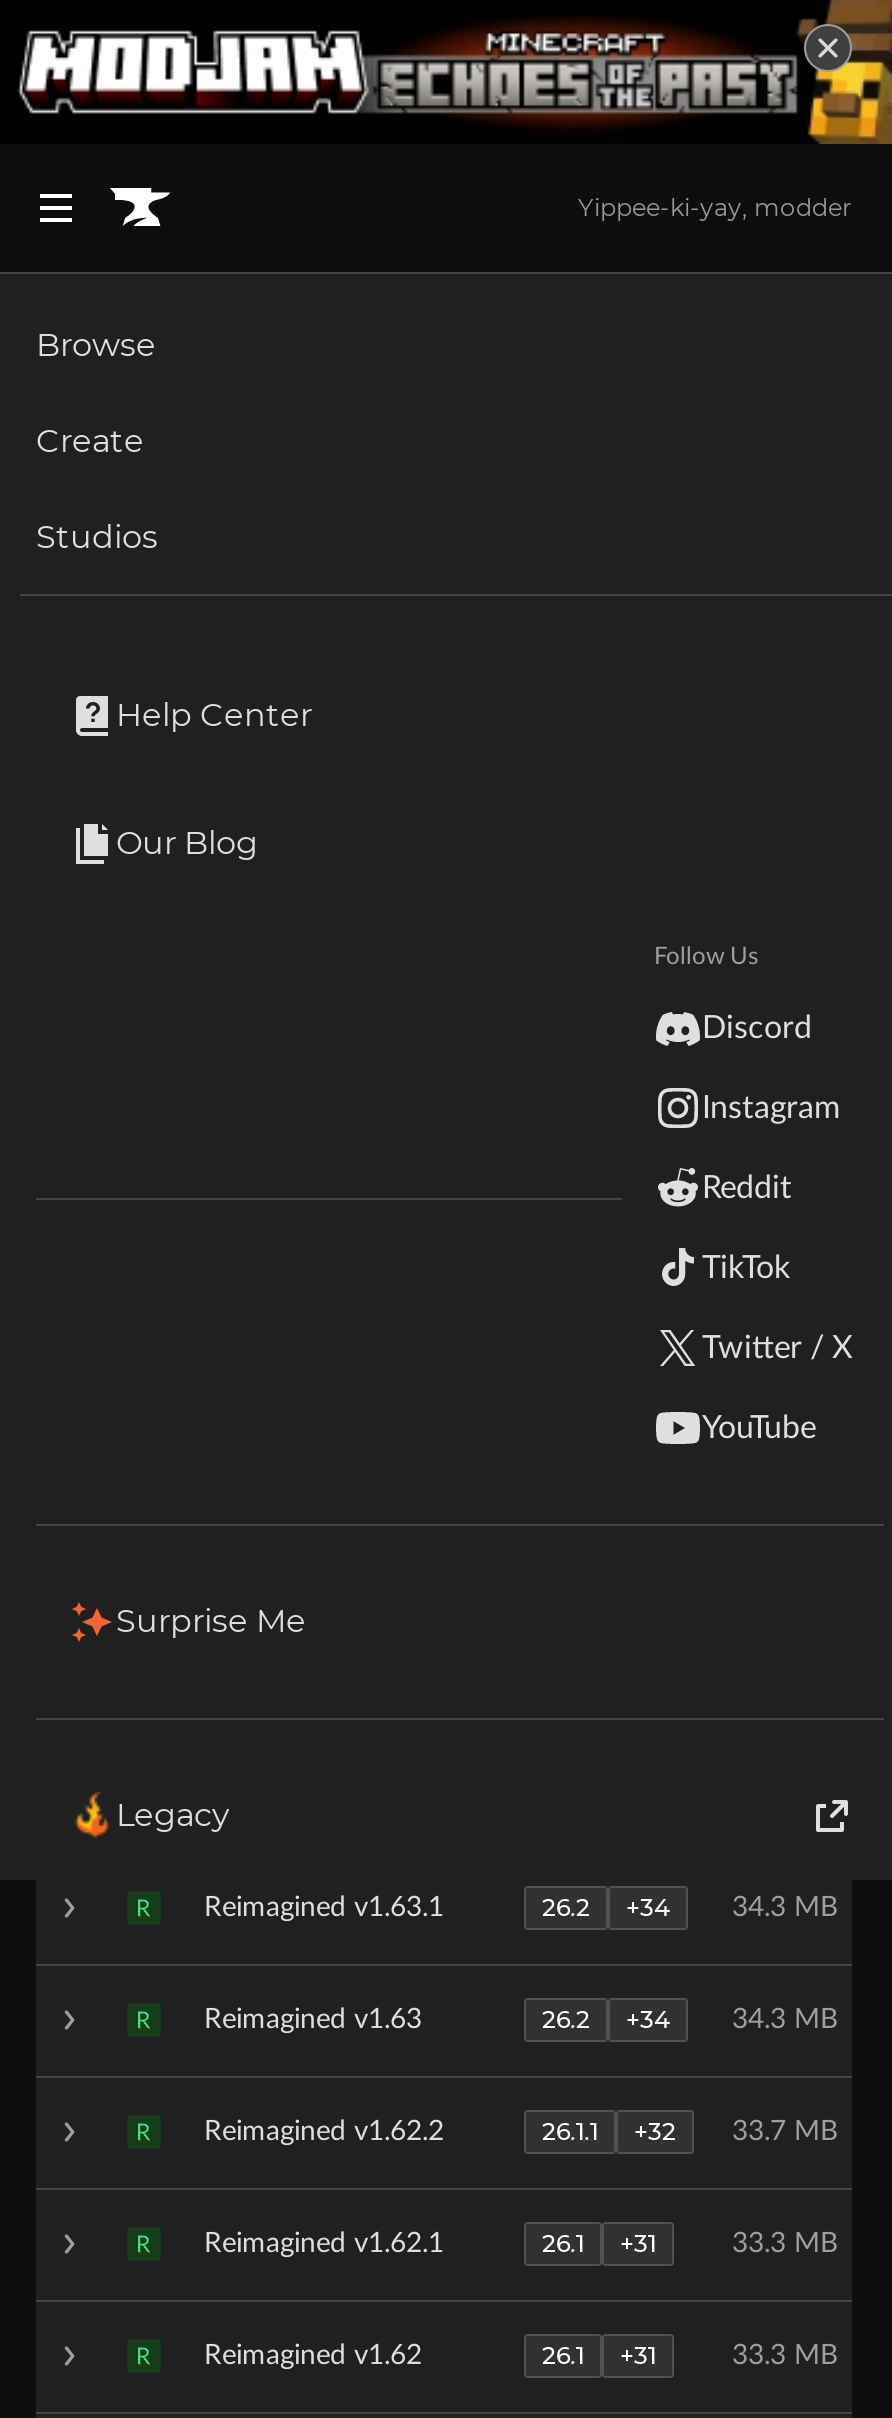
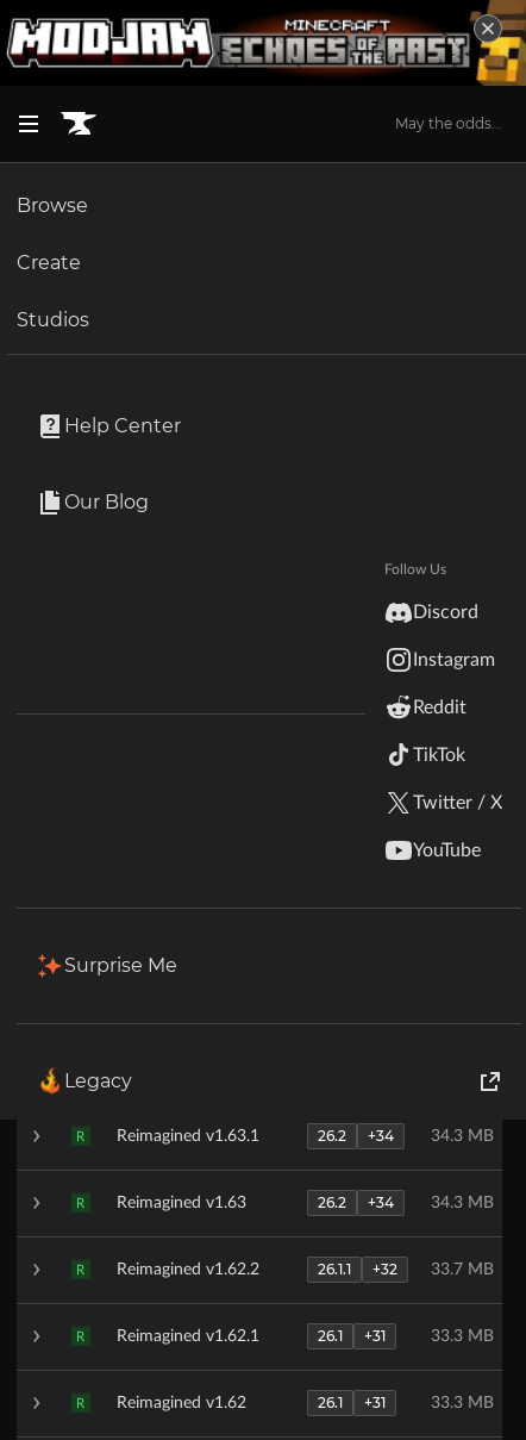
[578,191,852,221] Yippee-ki-yay, modder -> [395,114,502,132] May the odds...

